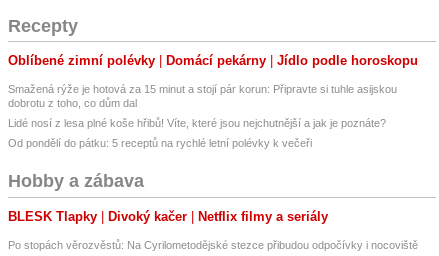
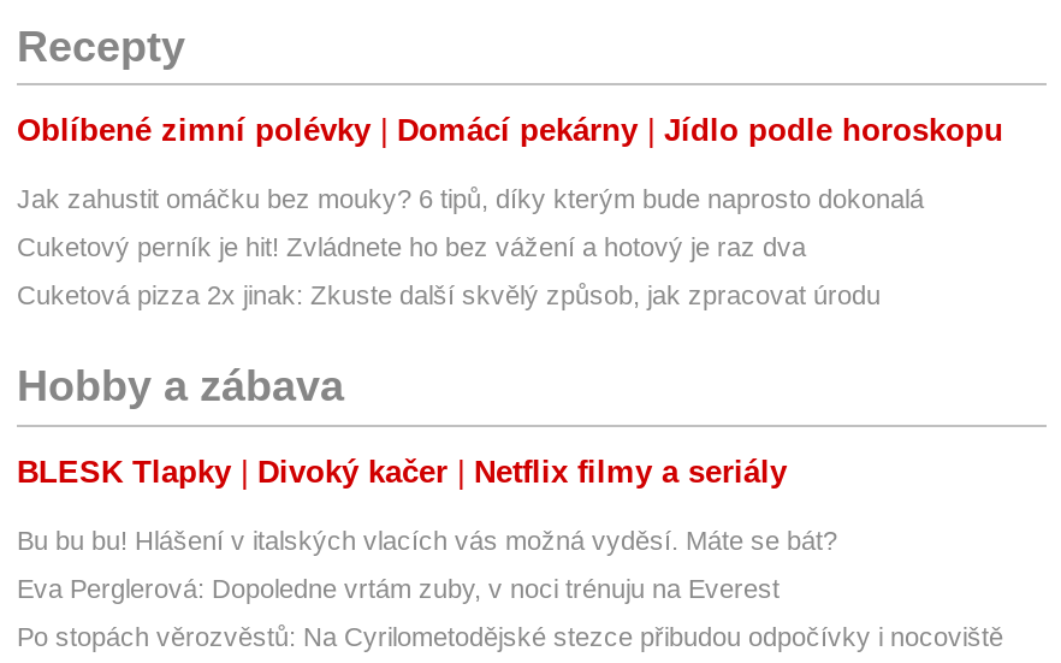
[8,83,397,109] Smažená rýže je hotová za 15 minut a stojí pár korun: Připravte si tuhle asijskou | dobrotu z toho, co dům dal -> [17,185,924,214] Jak zahustit omáčku bez mouky? 6 tipů, díky kterým bude naprosto dokonalá
[8,117,386,129] Lidé nosí z lesa plné koše hřibů! Víte, které jsou nejchutnější a jak je poznáte? -> [17,233,806,262] Cuketový perník je hit! Zvládnete ho bez vážení a hotový je raz dva
[8,137,312,149] Od pondělí do pátku: 5 receptů na rychlé letní polévky k večeři -> [17,281,881,310] Cuketová pizza 2x jinak: Zkuste další skvělý způsob, jak zpracovat úrodu
none -> [17,525,837,602] Bu bu bu! Hlášení v italských vlacích vás možná vyděsí. Máte se bát? | Eva Perglerová: Dopoledne vrtám zuby, v noci trénuju na Everest

